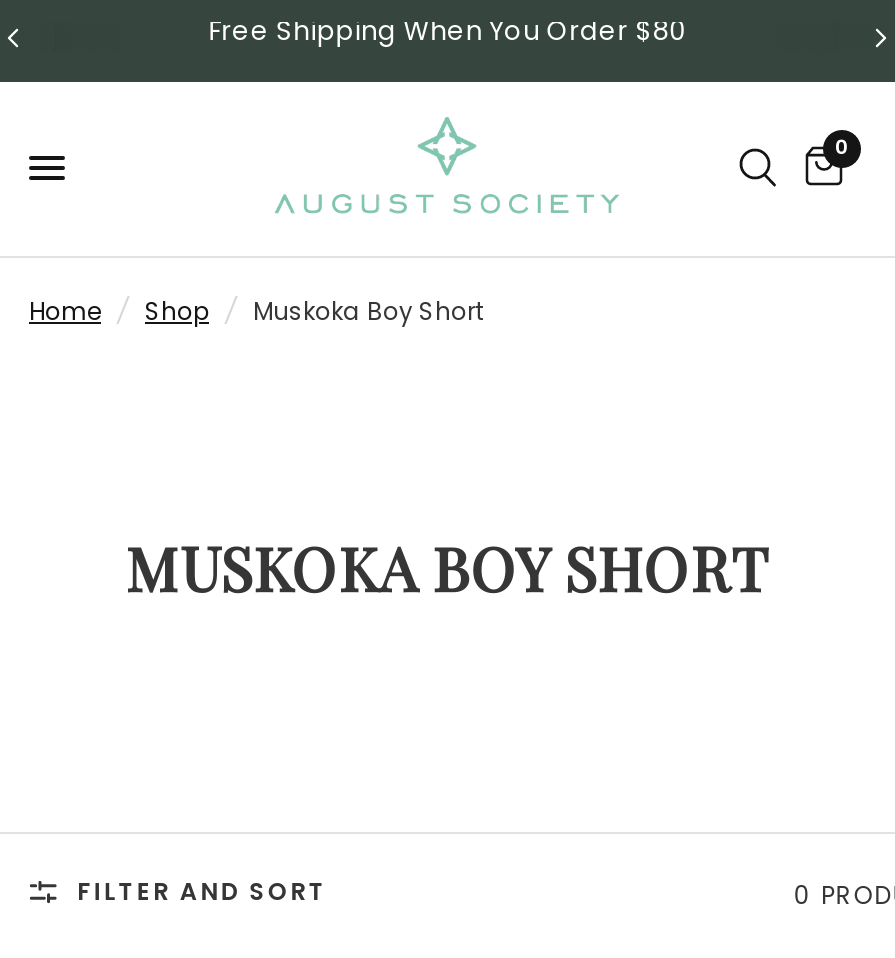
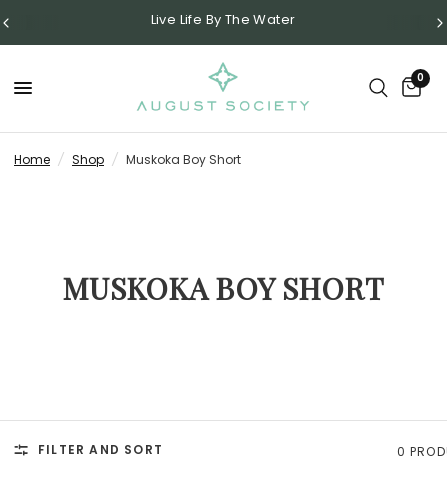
[209,12,685,50] Free Shipping When You Order $80 -> [151,10,295,29] Live Life By The Water

